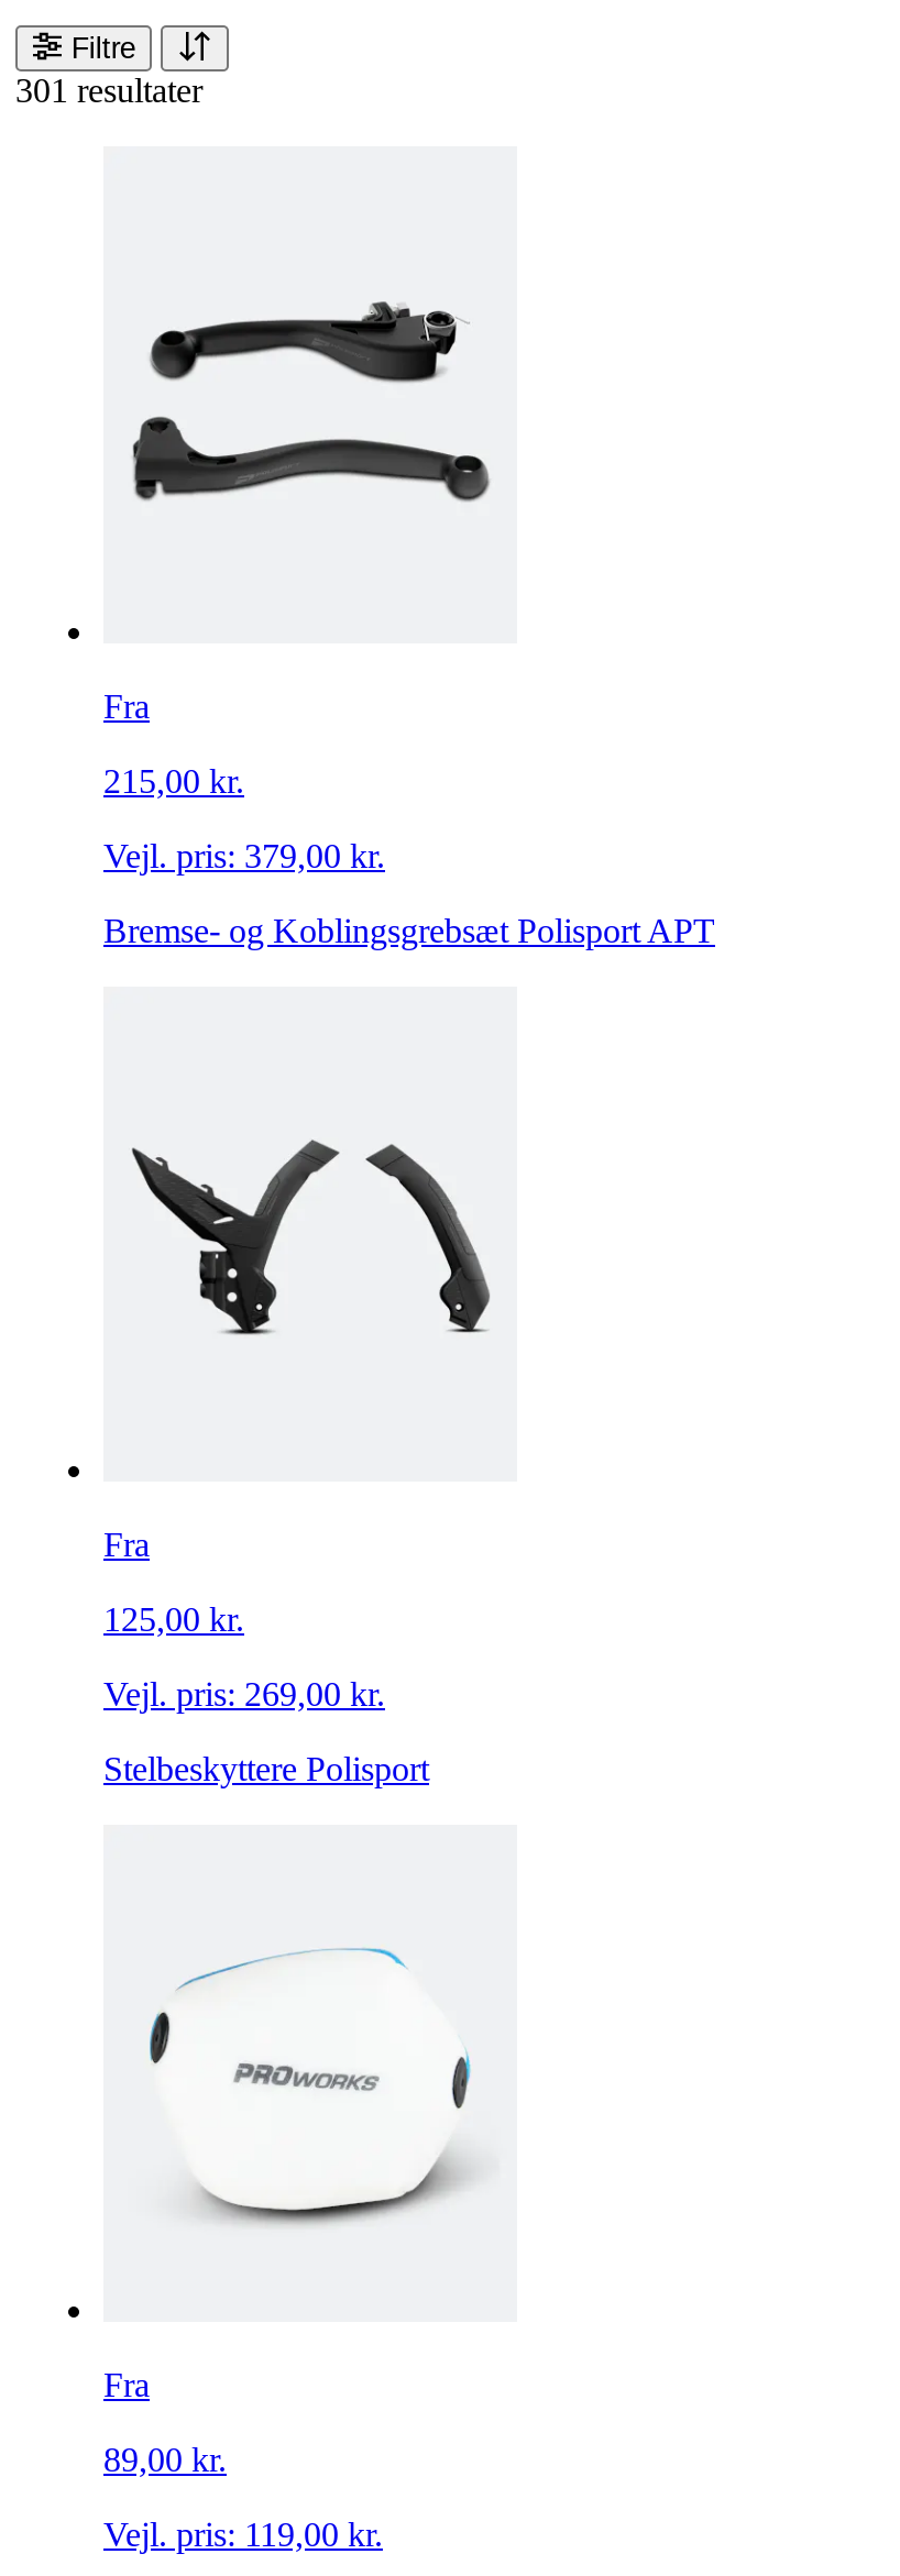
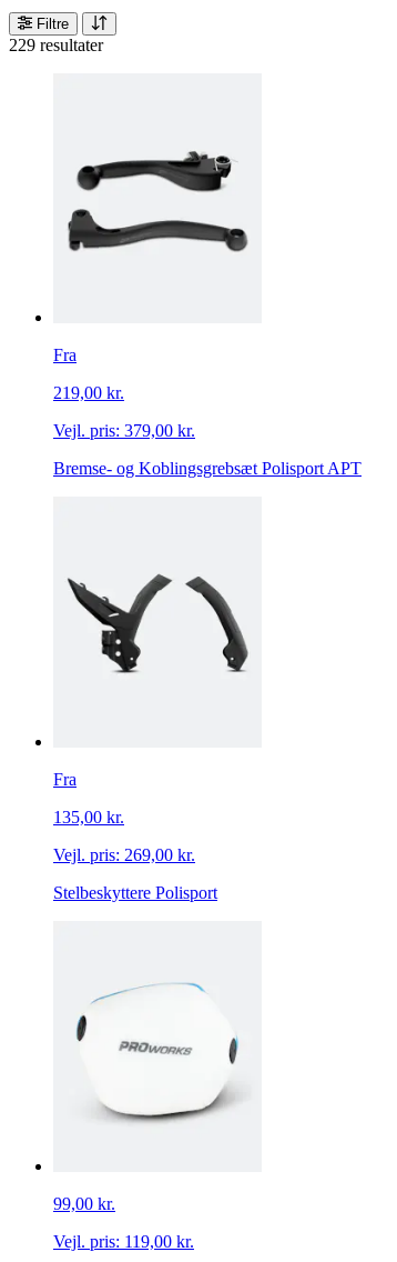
[15,71,202,108] 301 resultater -> [9,35,103,54] 229 resultater
[103,761,244,799] 215,00 kr. -> [53,384,124,403] 219,00 kr.
[103,1601,244,1639] 125,00 kr. -> [53,808,124,827] 135,00 kr.
[103,2367,227,2479] Fra | 89,00 kr. -> [53,1194,115,1213] 99,00 kr.

